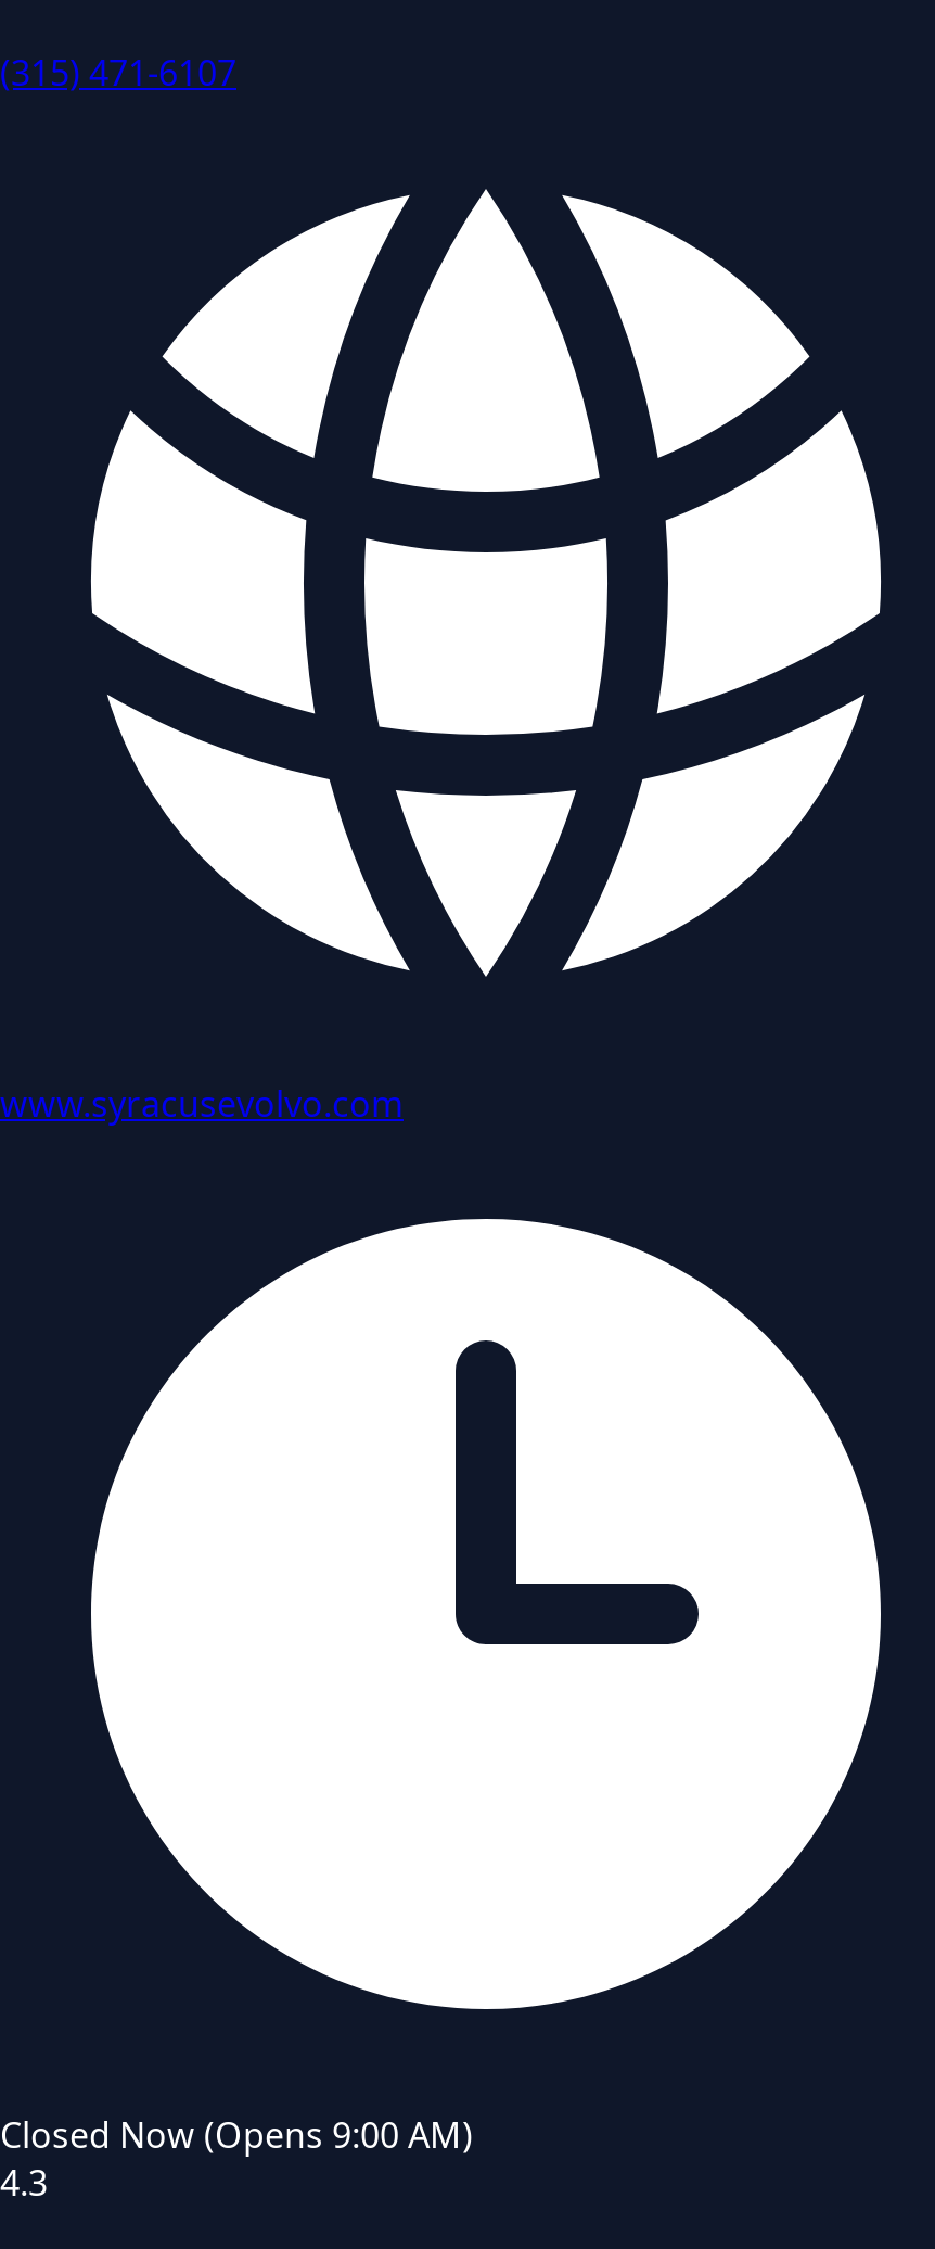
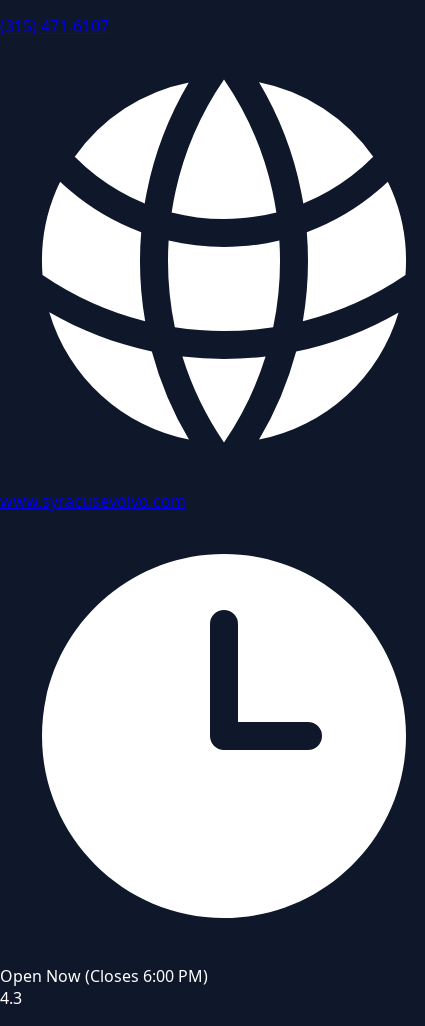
[0,2110,473,2158] Closed Now (Opens 9:00 AM) -> [0,965,208,987] Open Now (Closes 6:00 PM)

